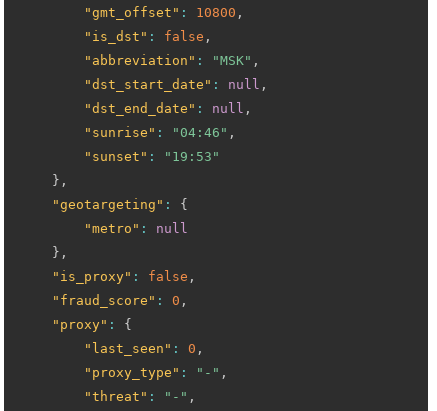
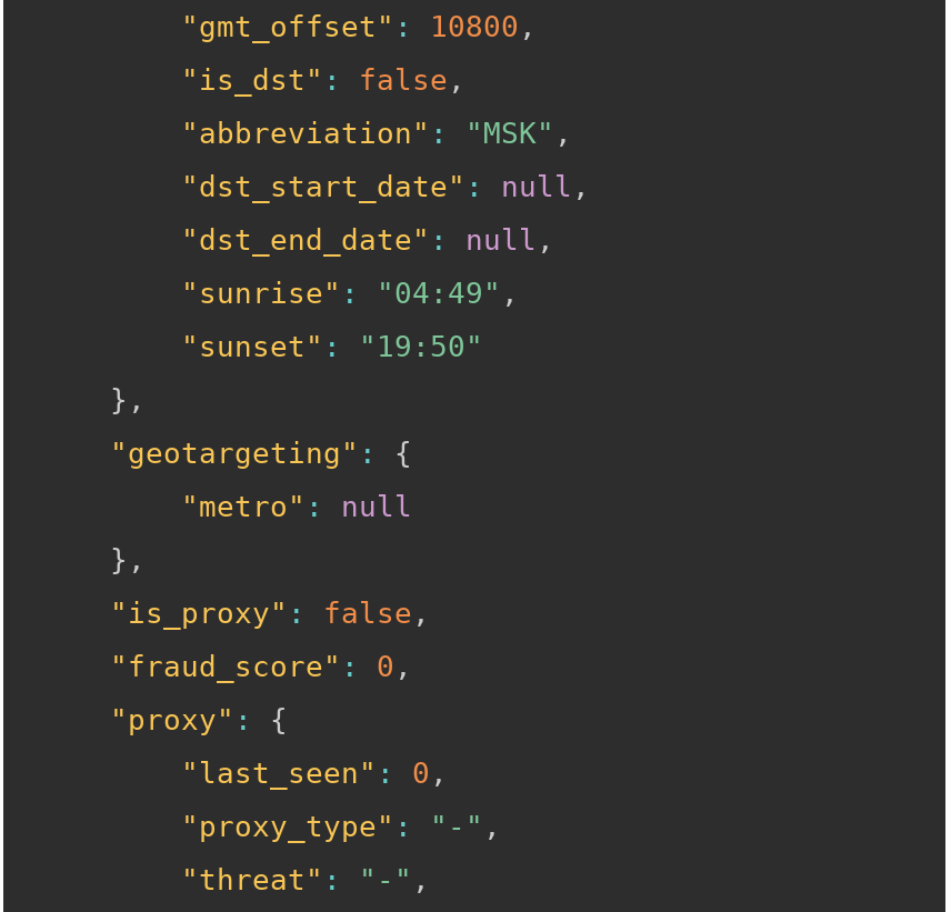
[84,125,236,140] "sunrise": "04:46", -> [181,277,519,311] "sunrise": "04:49",
[84,149,220,164] "sunset": "19:53" -> [181,331,483,364] "sunset": "19:50"

